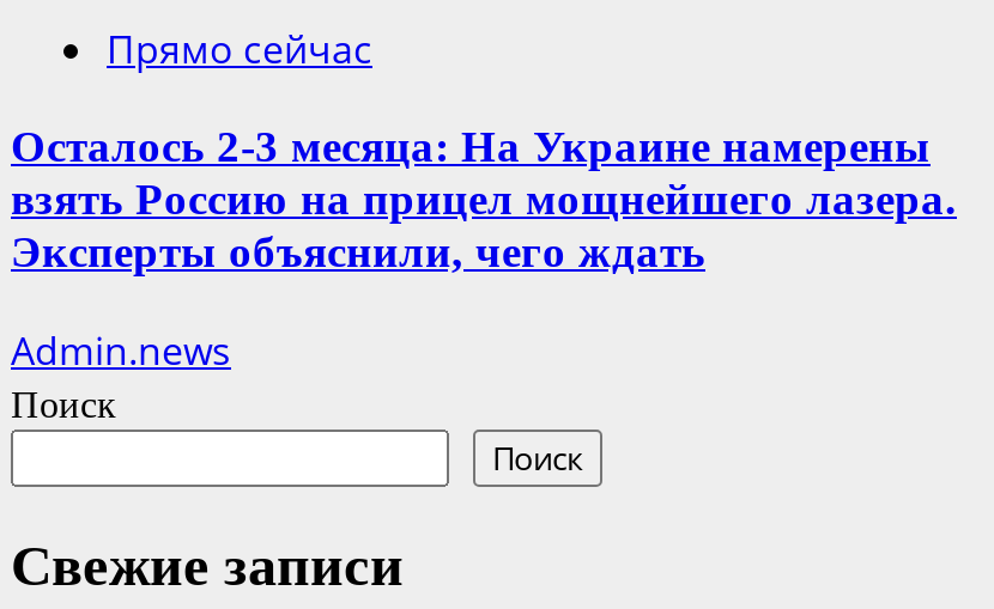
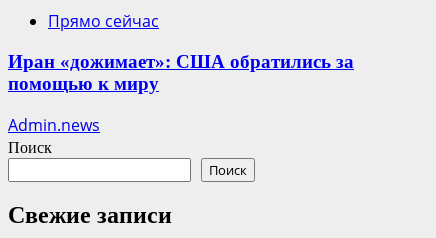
[11,121,957,276] Осталось 2-3 месяца: На Украине намерены | взять Россию на прицел мощнейшего лазера. | Эксперты объяснили, чего ждать -> [8,51,354,94] Иран «дожимает»: США обратились за | помощью к миру

